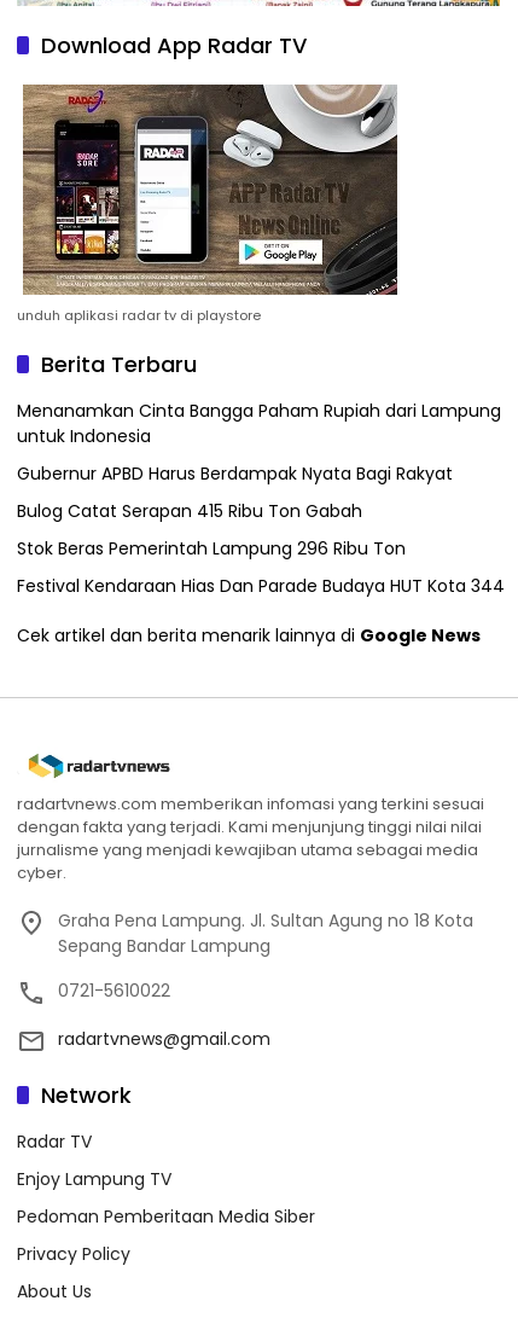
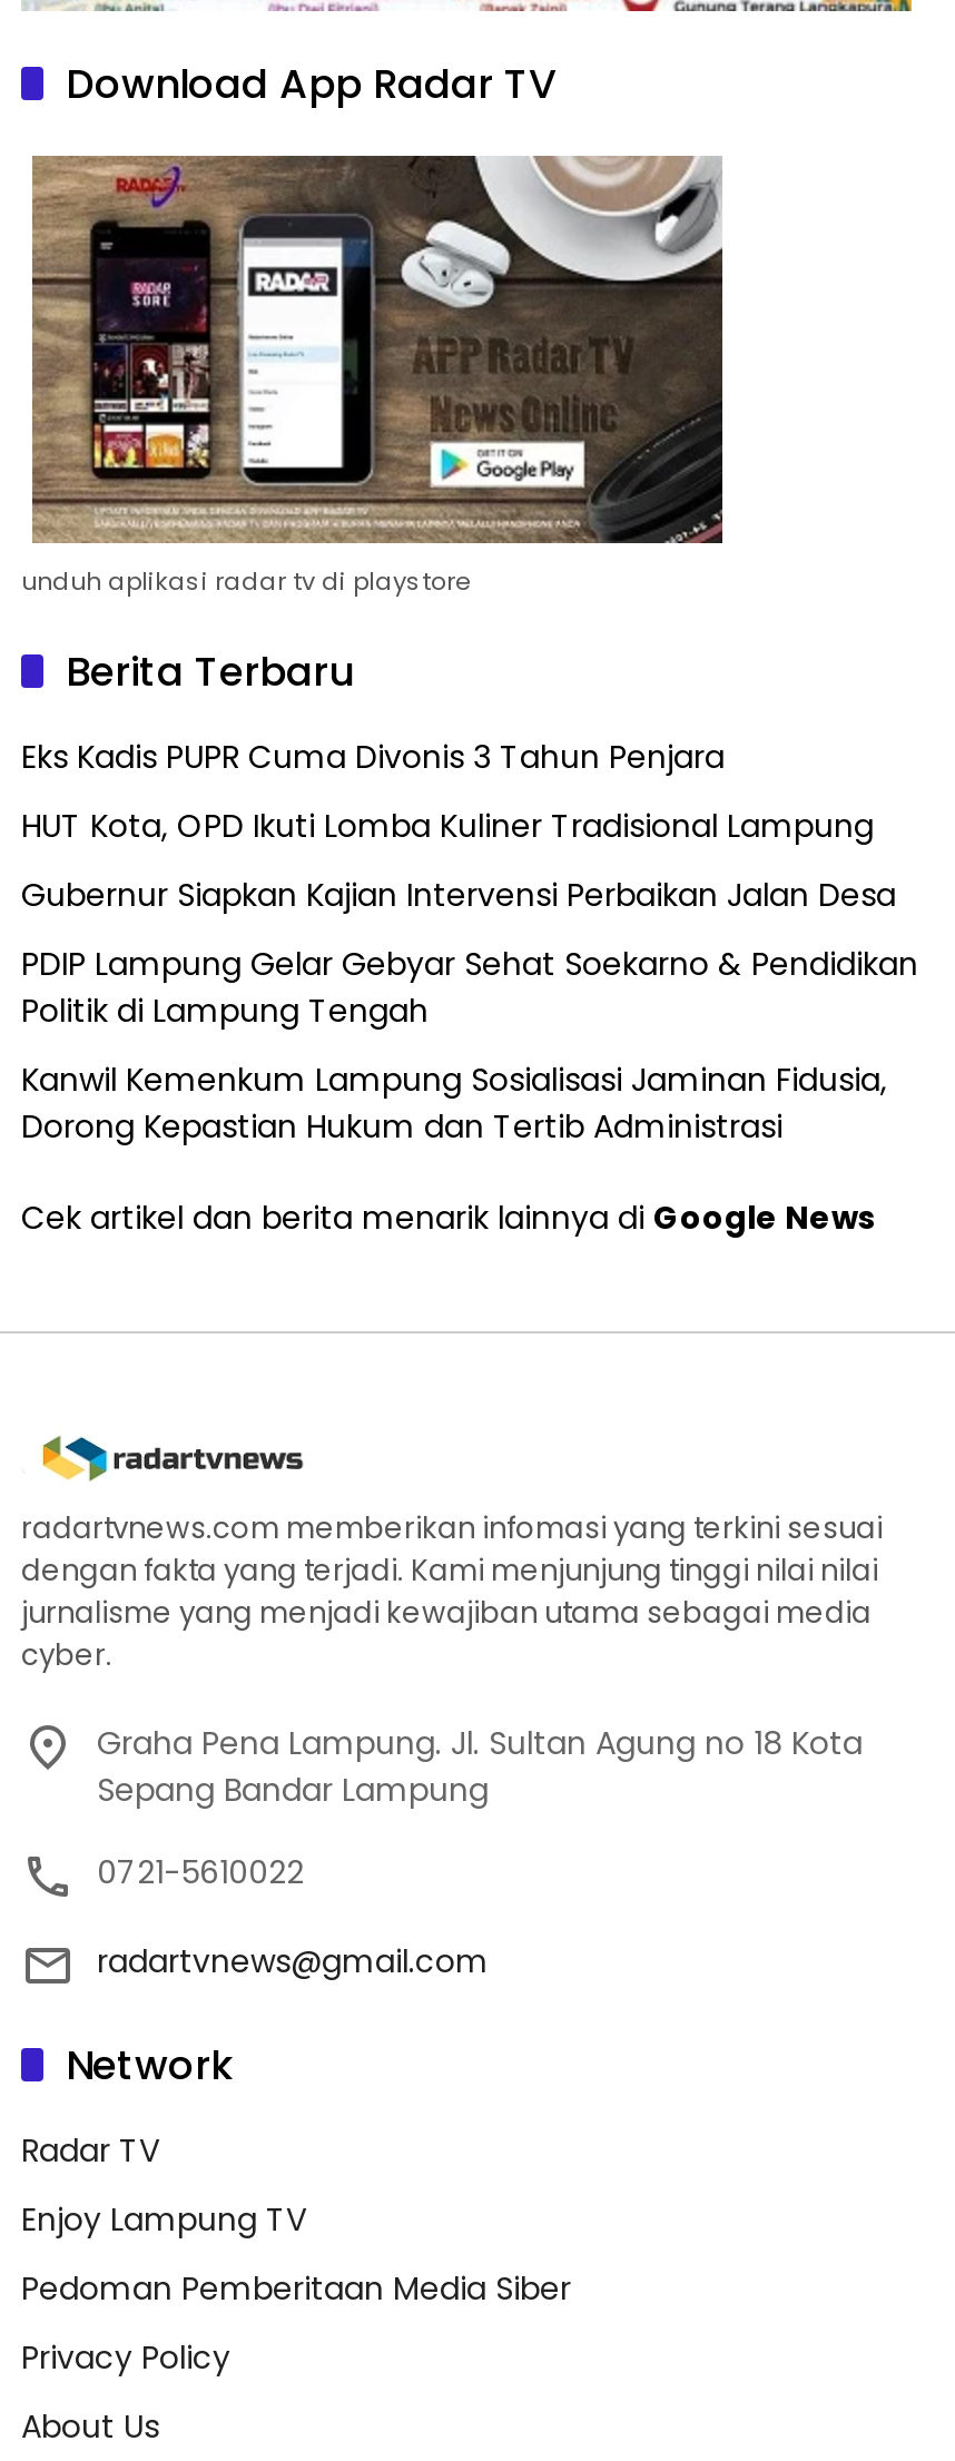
[17,399,501,448] Menanamkan Cinta Bangga Paham Rupiah dari Lampung | untuk Indonesia -> [21,735,725,780] Eks Kadis PUPR Cuma Divonis 3 Tahun Penjara
[17,462,453,486] Gubernur APBD Harus Berdampak Nyata Bagi Rakyat -> [21,804,874,849] HUT Kota, OPD Ikuti Lomba Kuliner Tradisional Lampung
[17,499,362,523] Bulog Catat Serapan 415 Ribu Ton Gabah -> [21,873,896,918] Gubernur Siapkan Kajian Intervensi Perbaikan Jalan Desa
[17,537,406,561] Stok Beras Pemerintah Lampung 296 Ribu Ton -> [21,942,918,1033] PDIP Lampung Gelar Gebyar Sehat Soekarno & Pendidikan | Politik di Lampung Tengah
[17,574,505,598] Festival Kendaraan Hias Dan Parade Budaya HUT Kota 344 -> [21,1058,887,1149] Kanwil Kemenkum Lampung Sosialisasi Jaminan Fidusia, | Dorong Kepastian Hukum dan Tertib Administrasi

